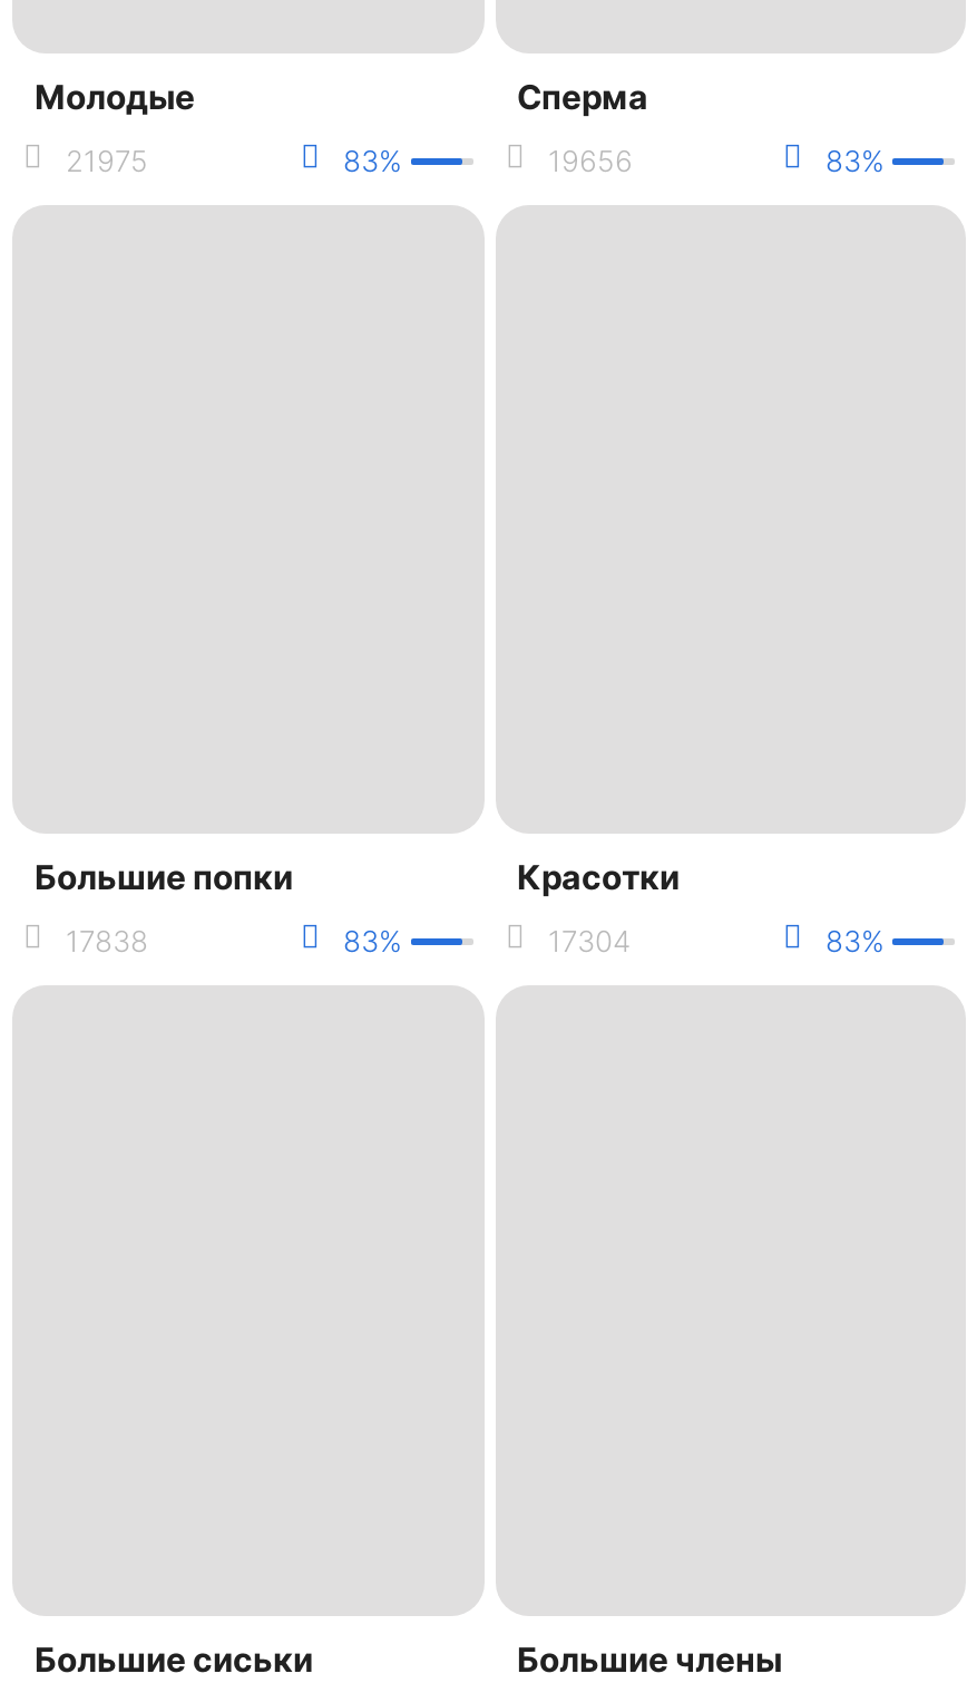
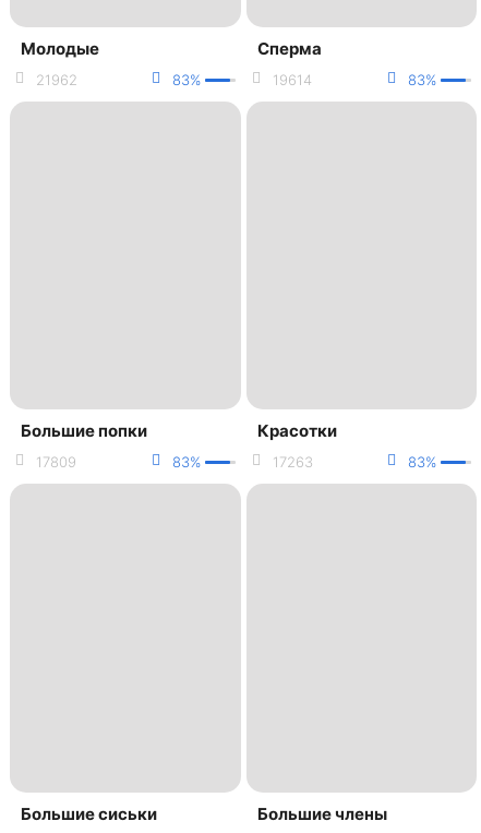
[66,143,148,179] 21975 -> [36,71,77,89] 21962
[548,143,633,179] 19656 -> [272,71,311,89] 19614
[66,924,148,959] 17838 -> [36,454,76,471] 17809
[548,924,631,959] 17304 -> [272,454,312,471] 17263

